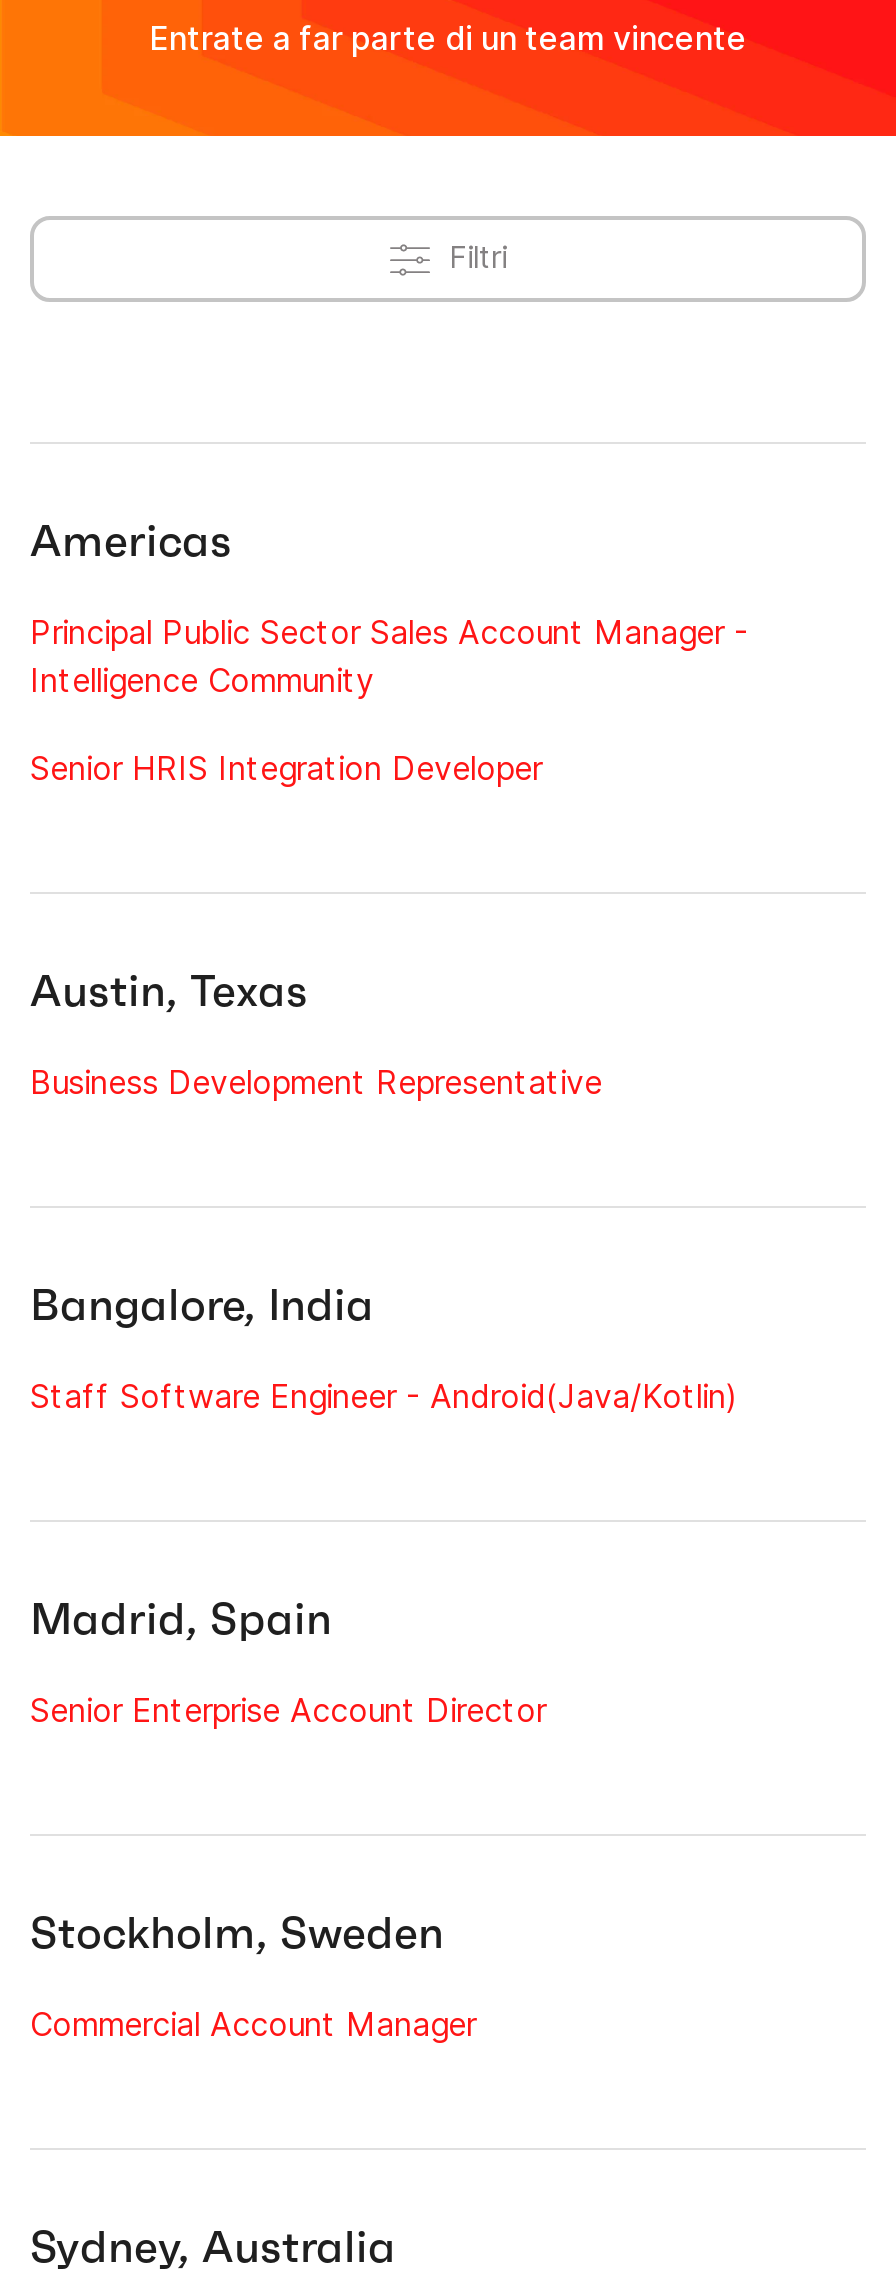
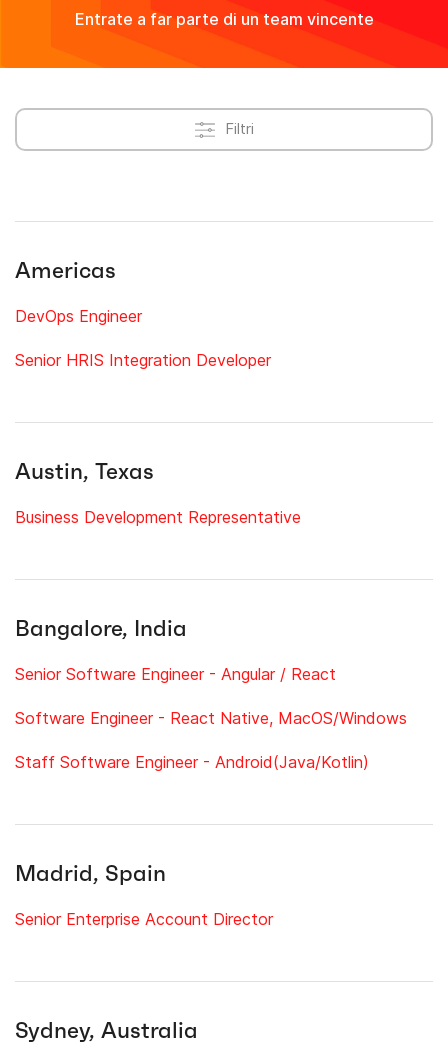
[30,612,748,700] Principal Public Sector Sales Account Manager - | Intelligence Community -> [15,306,142,326] DevOps Engineer
none -> [15,664,407,728] Senior Software Engineer - Angular / React | Software Engineer - React Native, MacOS/Windows
moved [30,1376,738,1730] -> [15,752,369,929]: Staff Software Engineer - Android(Java/Kotlin) | Madrid, Spain | Senior Enterprise Account Director
[30,1906,476,2044] Stockholm, Sweden | Commercial Account Manager -> none

